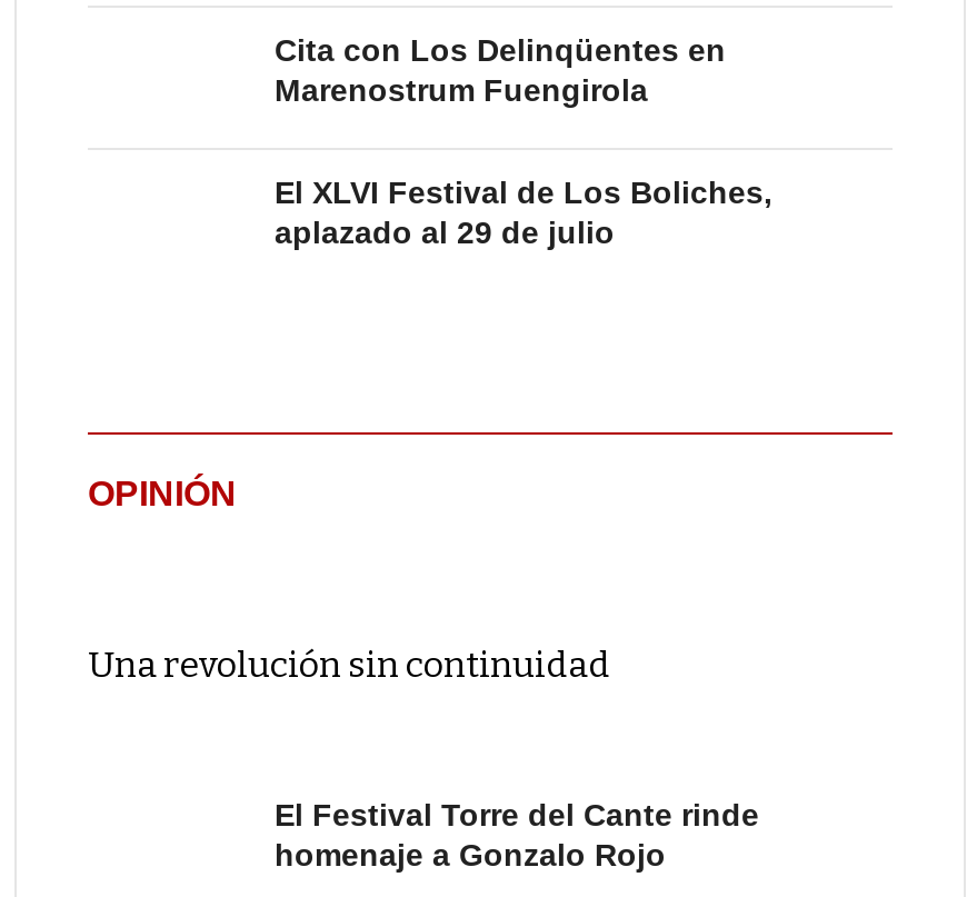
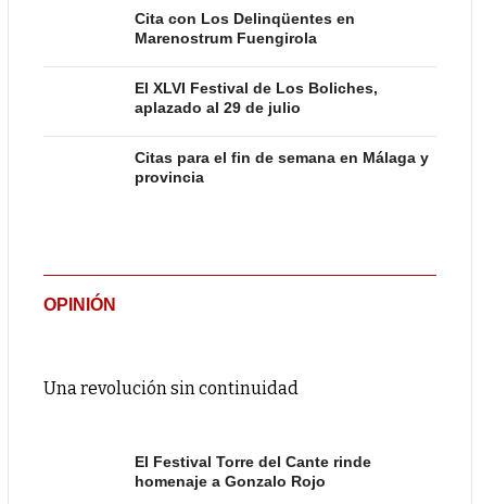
none -> [135,149,429,186] Citas para el fin de semana en Málaga y | provincia

